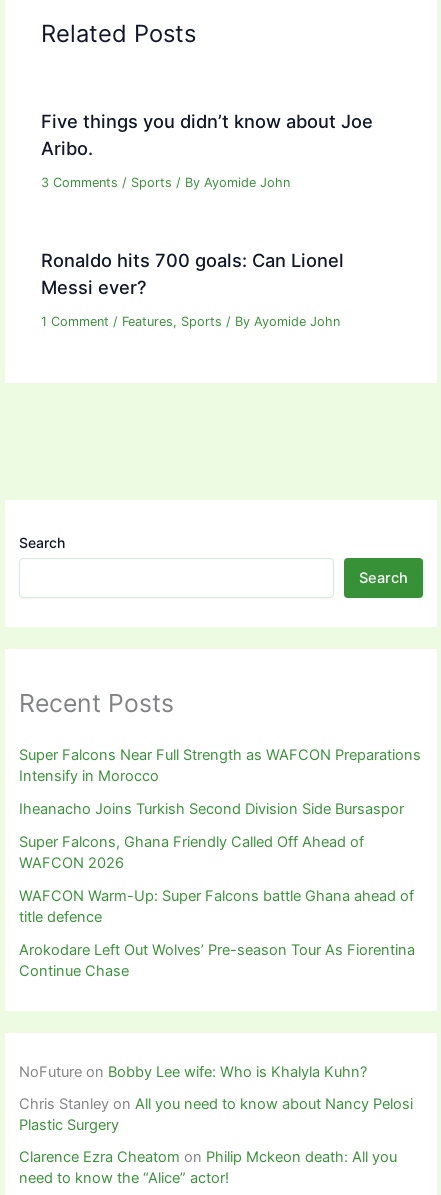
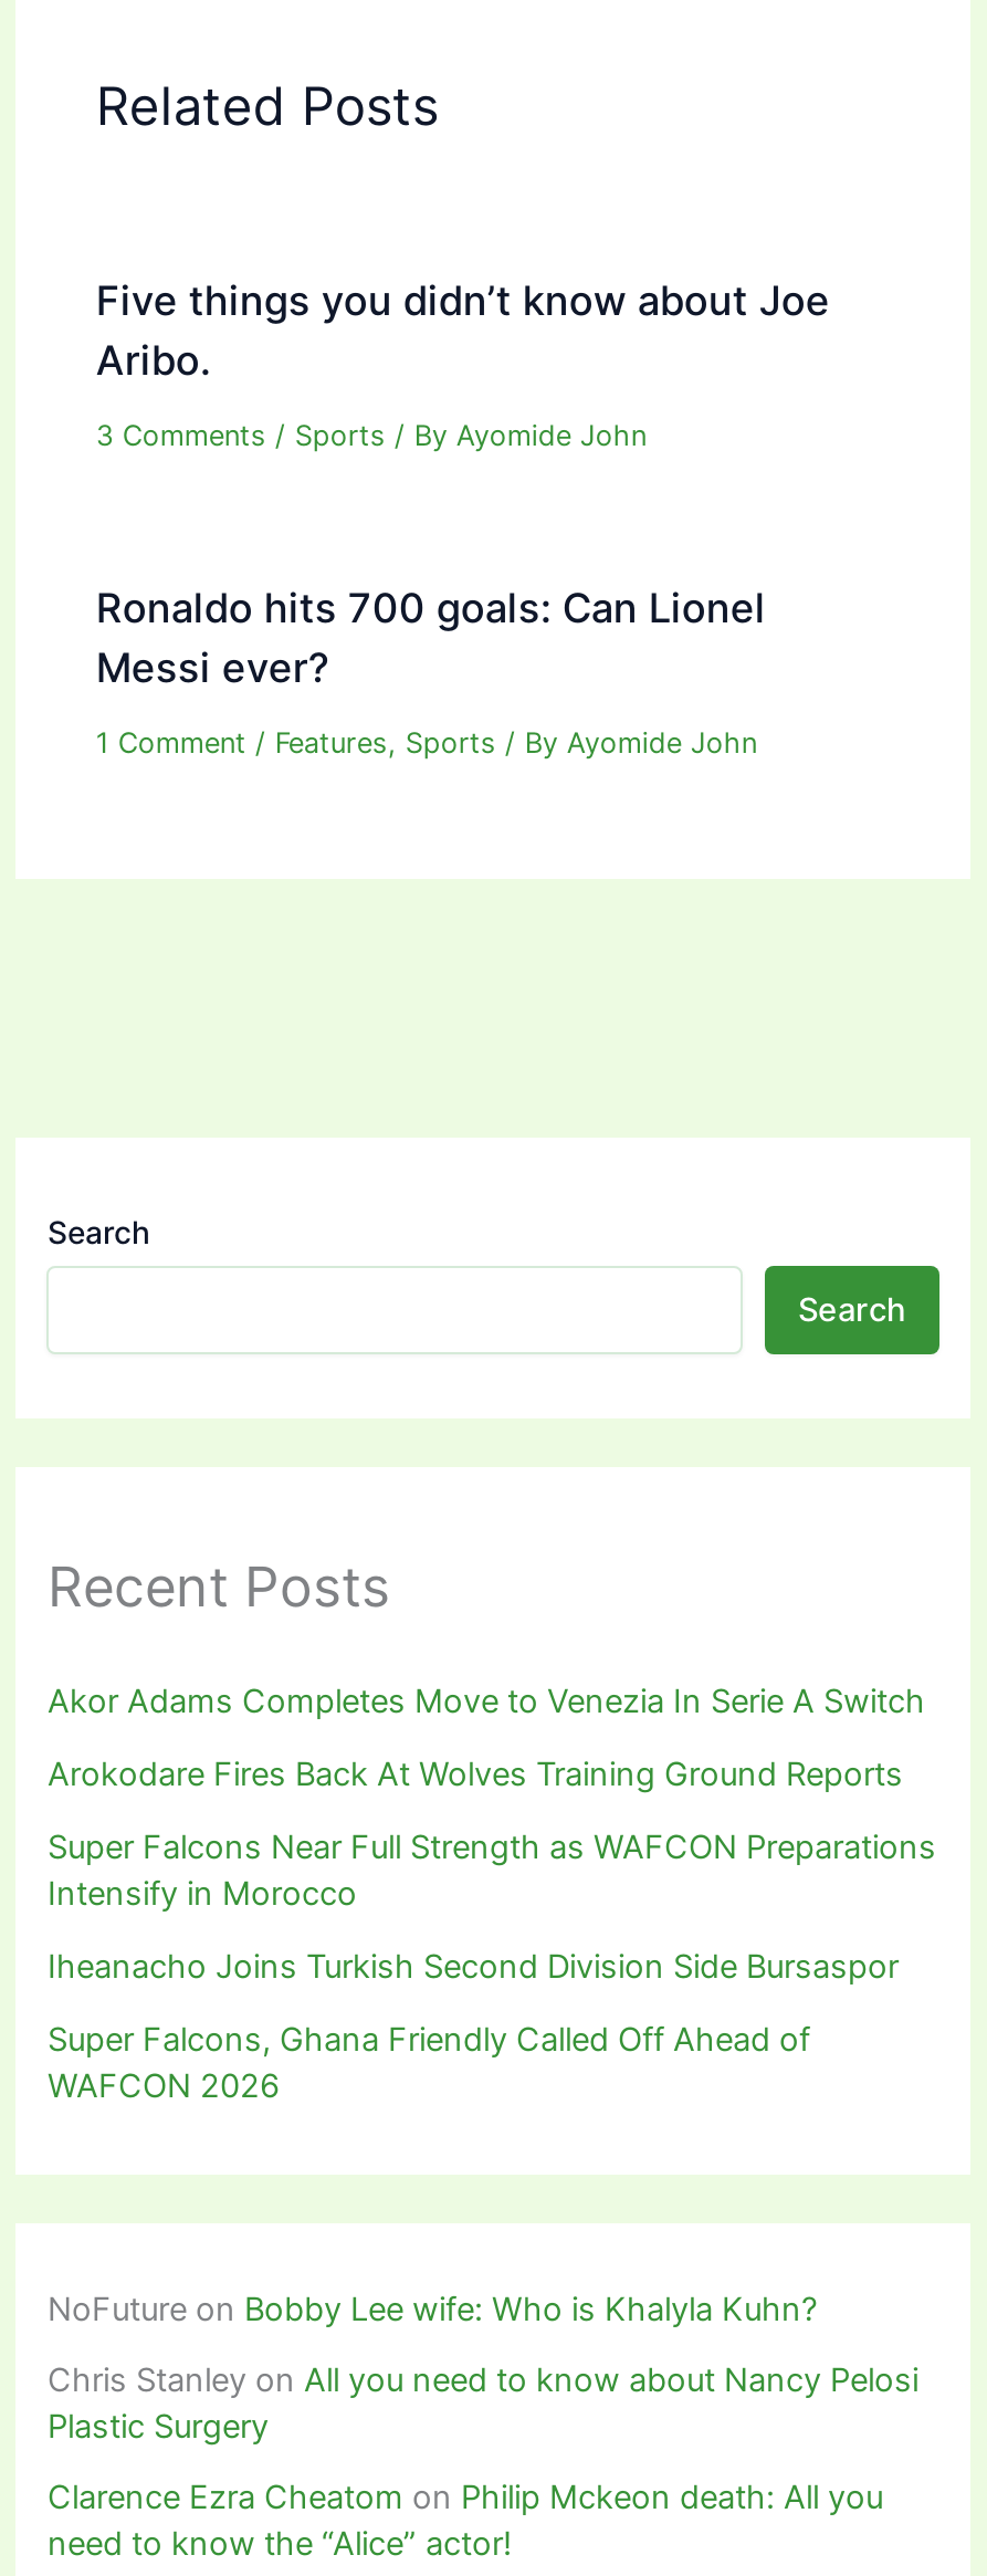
none -> [48,1681,925,1794] Akor Adams Completes Move to Venezia In Serie A Switch | Arokodare Fires Back At Wolves Training Ground Reports
moved [19,746,421,872] -> [48,1827,936,2106]: Super Falcons Near Full Strength as WAFCON Preparations | Intensify in Morocco | Iheanacho Joins Turkish Second Division Side Bursaspor | Super Falcons, Ghana Friendly Called Off Ahead of | WAFCON 2026
[19,887,415,980] WAFCON Warm-Up: Super Falcons battle Ghana ahead of | title defence | Arokodare Left Out Wolves’ Pre-season Tour As Fiorentina | Continue Chase -> none

